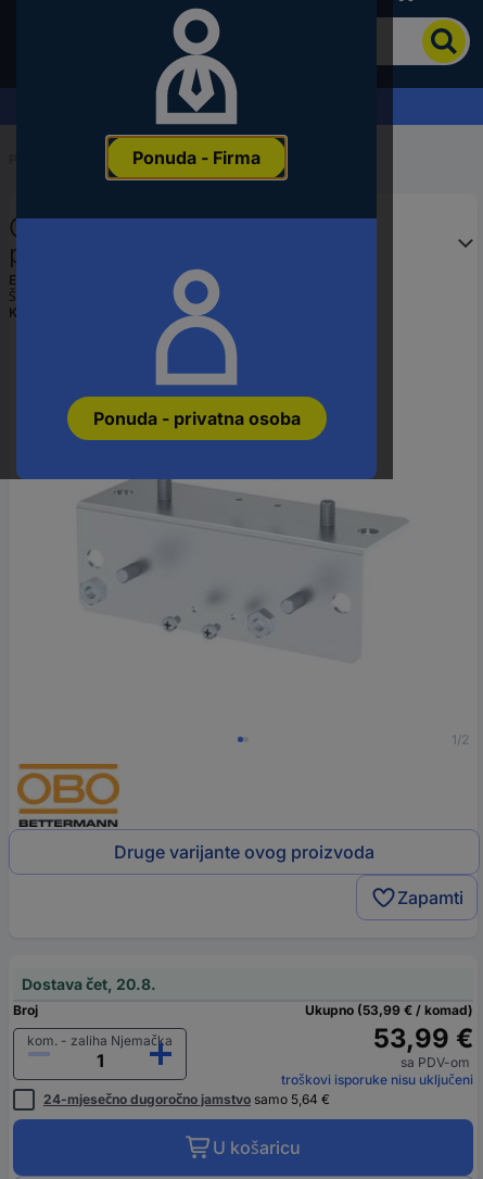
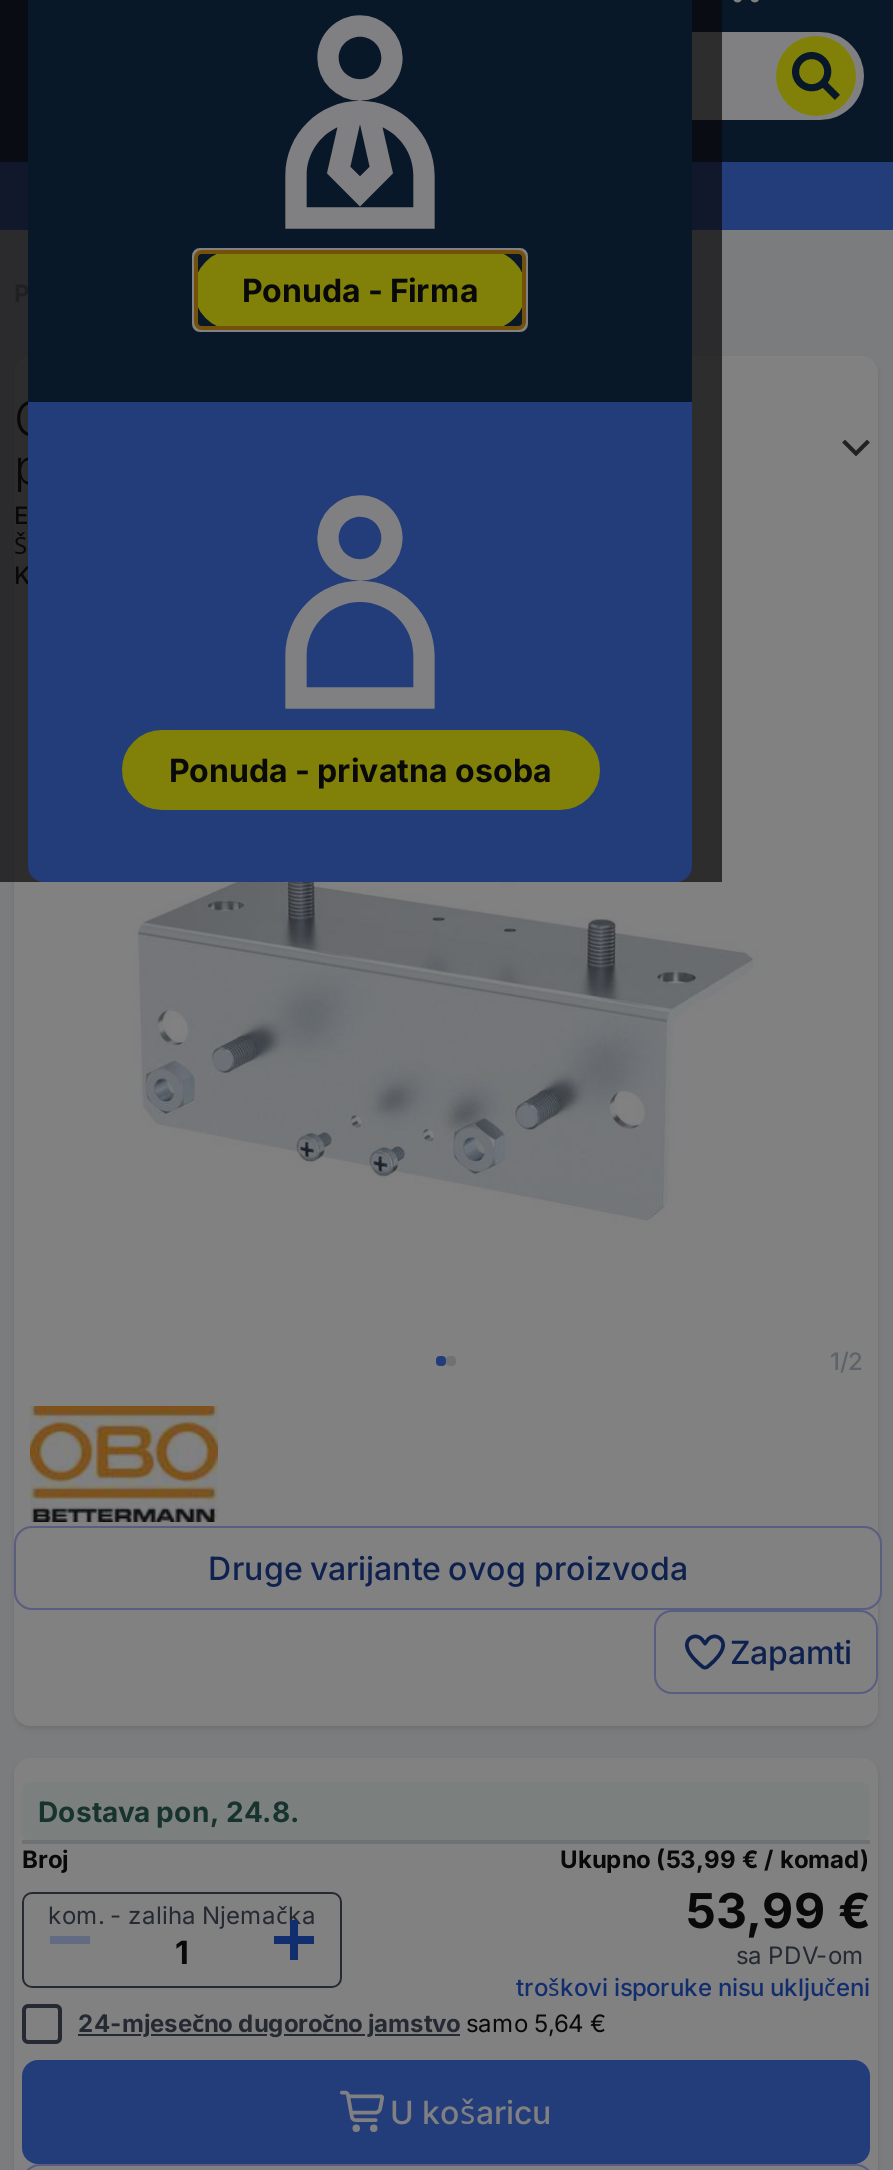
[22,974,156,993] Dostava čet, 20.8. -> [38,1793,300,1827] Dostava pon, 24.8.

